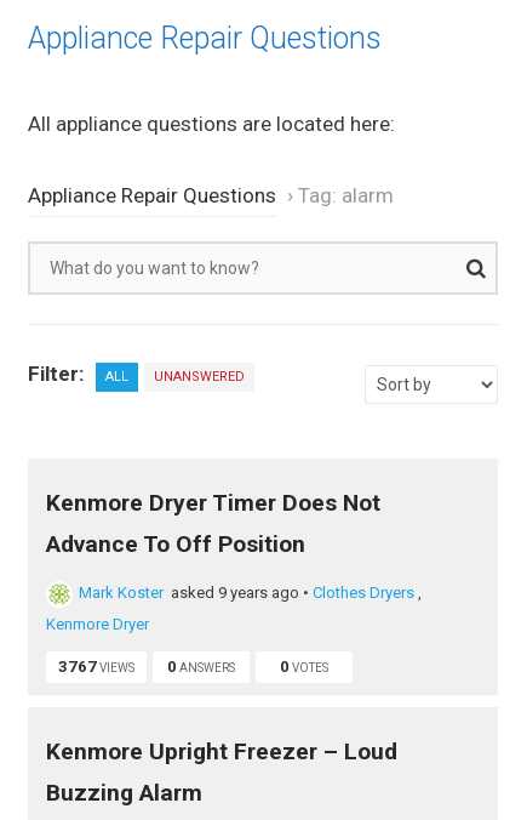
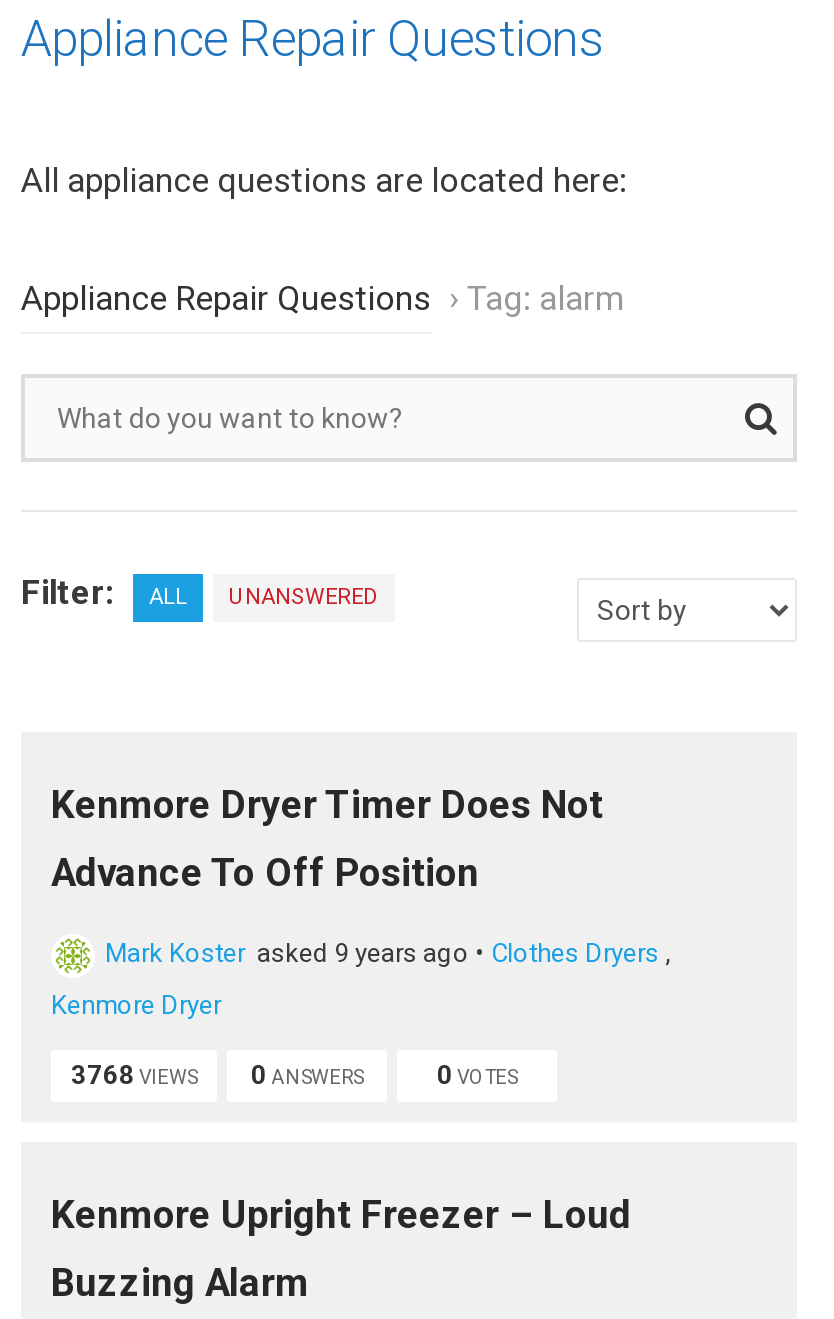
[58,658,235,676] 3767 VIEWS 0 ANSWERS -> [71,1061,363,1091] 3768 VIEWS 0 ANSWERS

